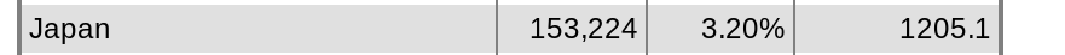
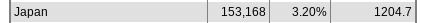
[529,12,786,45] 153,224 3.20% -> [221,5,327,19] 153,168 3.20%
[899,12,991,45] 1205.1 -> [374,5,412,19] 1204.7

